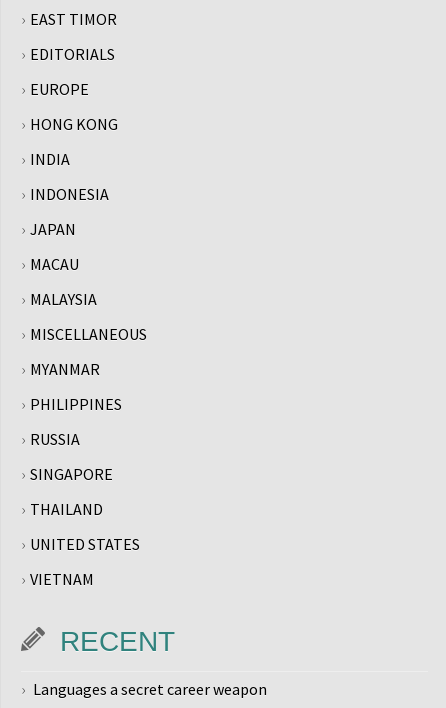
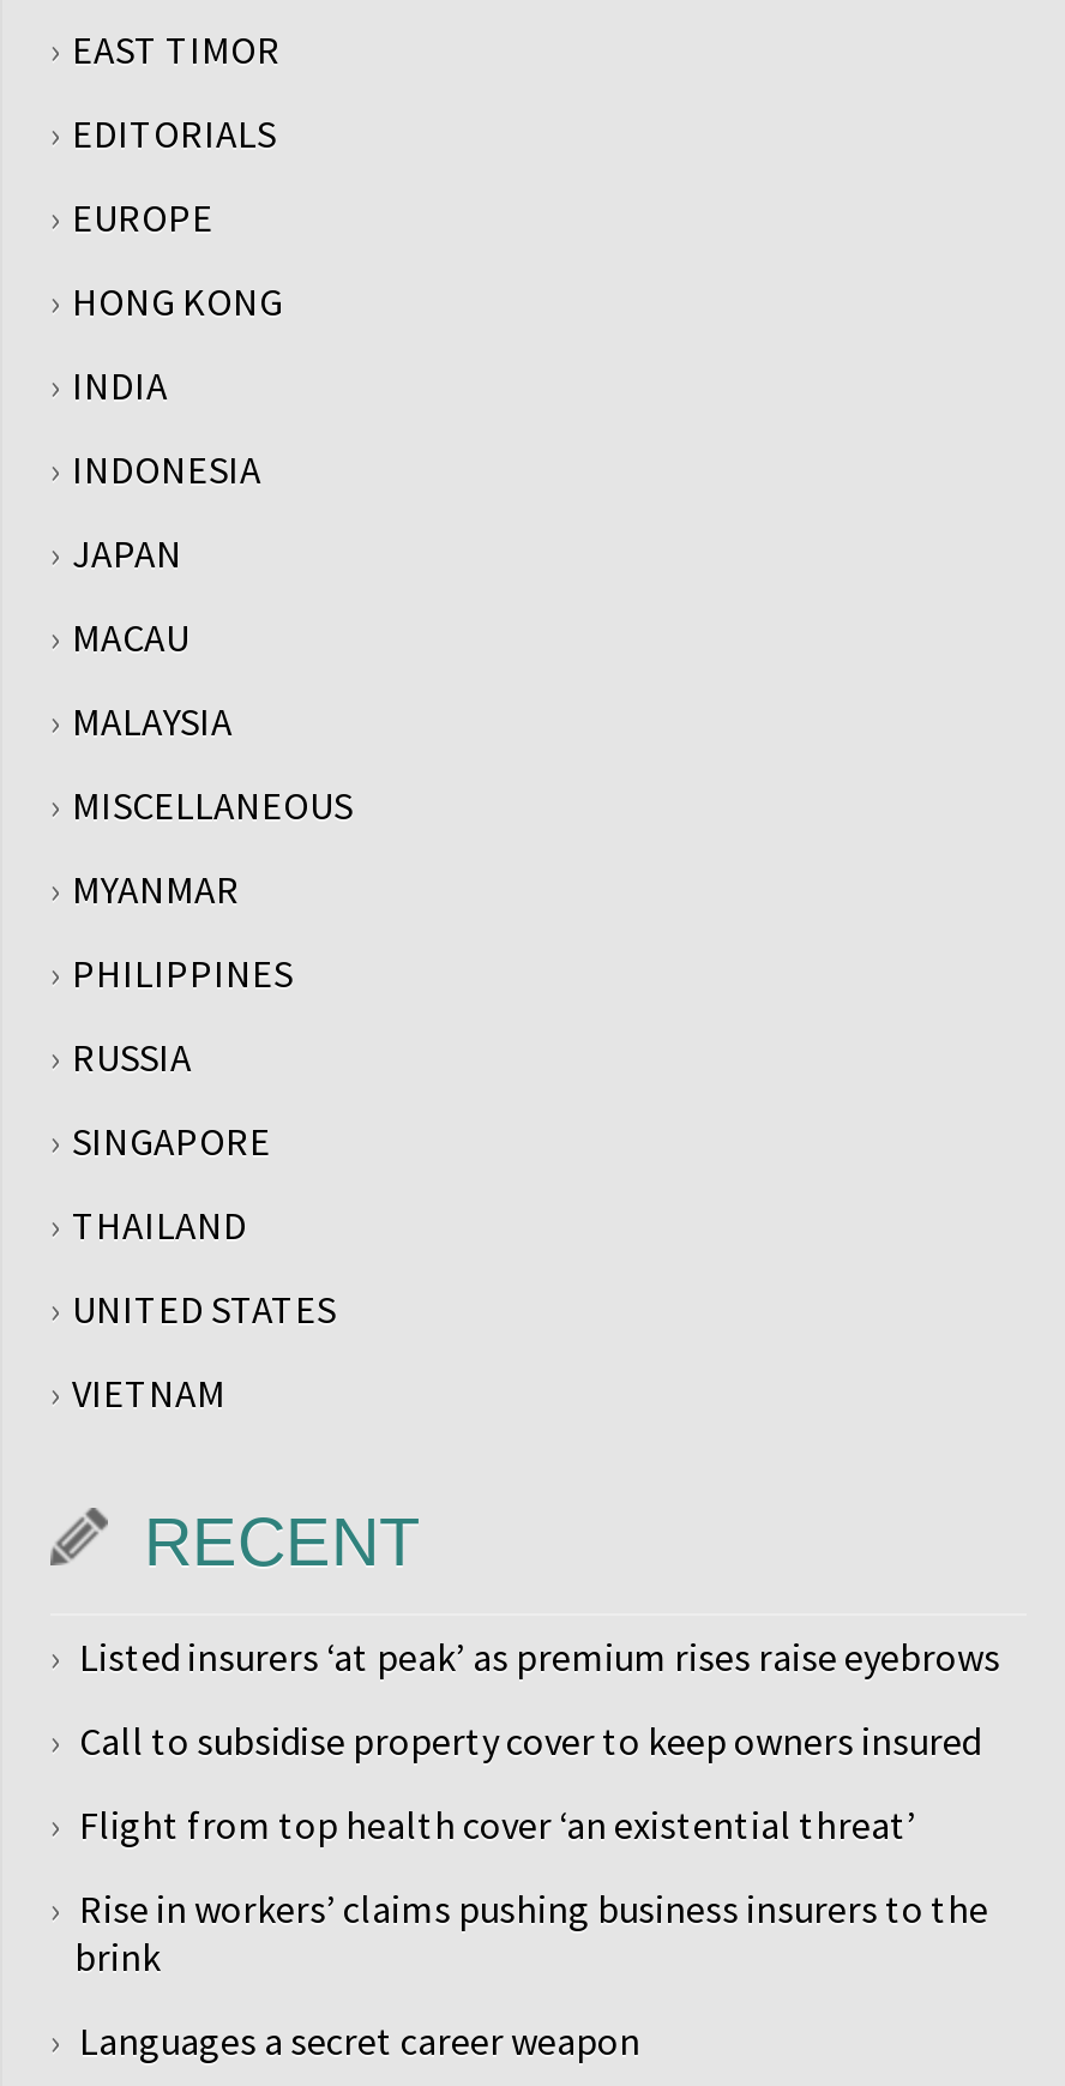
none -> [74,1633,1000,1980] Listed insurers ‘at peak’ as premium rises raise eyebrows | Call to subsidise property cover to keep owners insured | Flight from top health cover ‘an existential threat’ | Rise in workers’ claims pushing business insurers to the | brink

